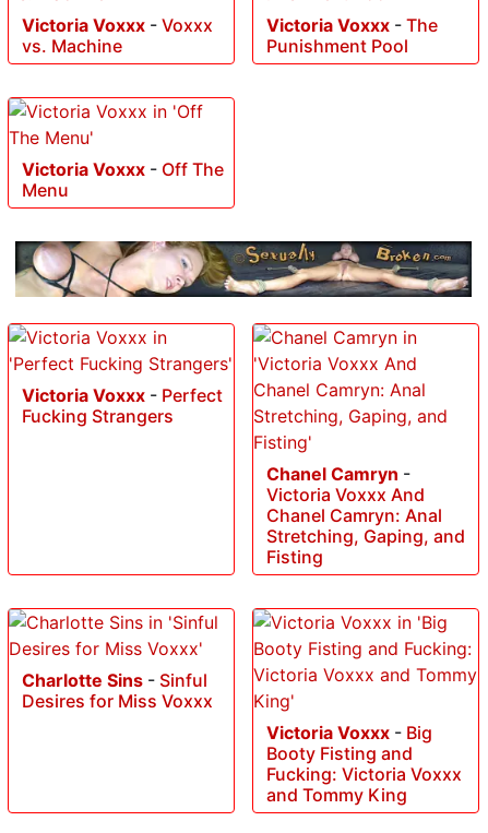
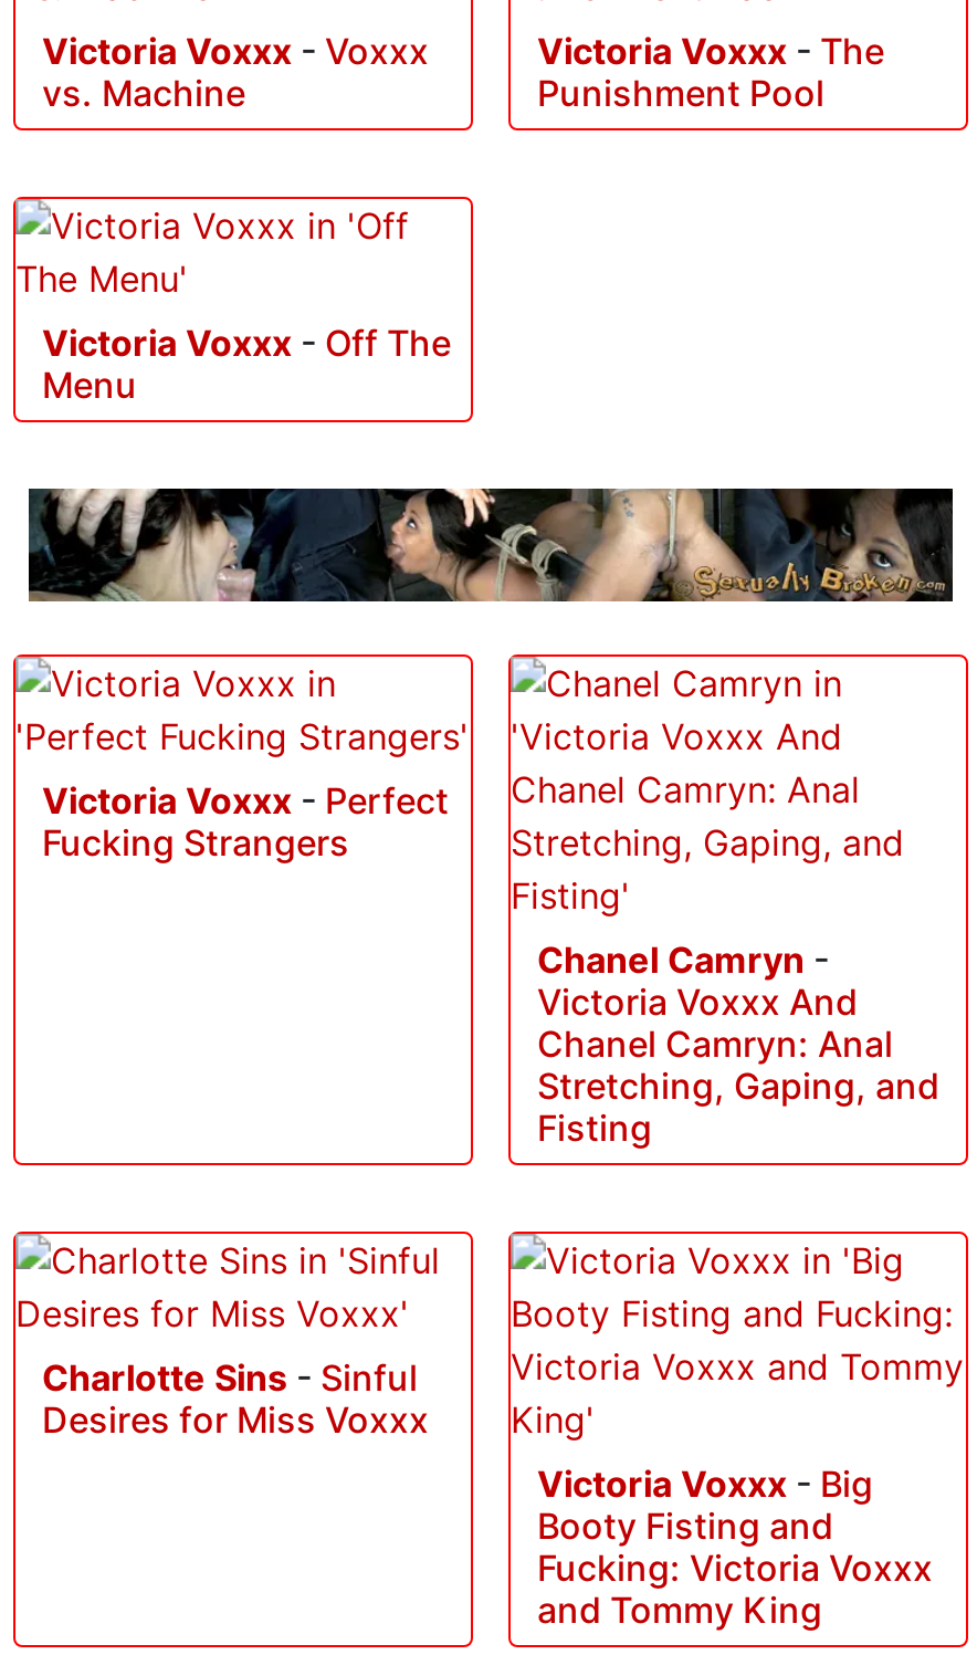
[14,240,468,298] [image] -> [27,486,948,604] [image]

